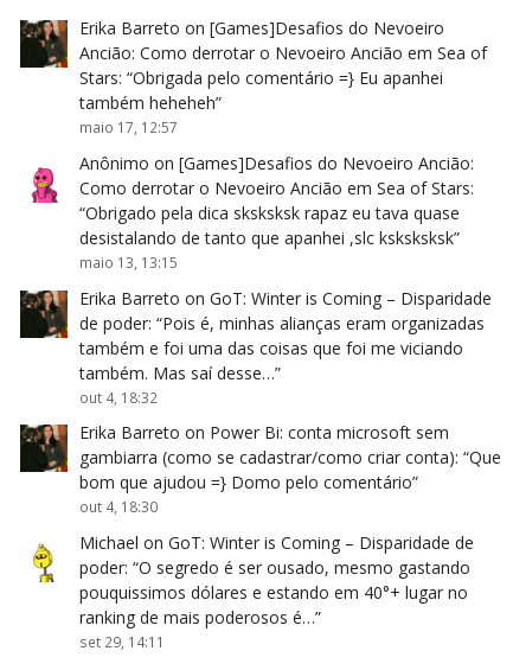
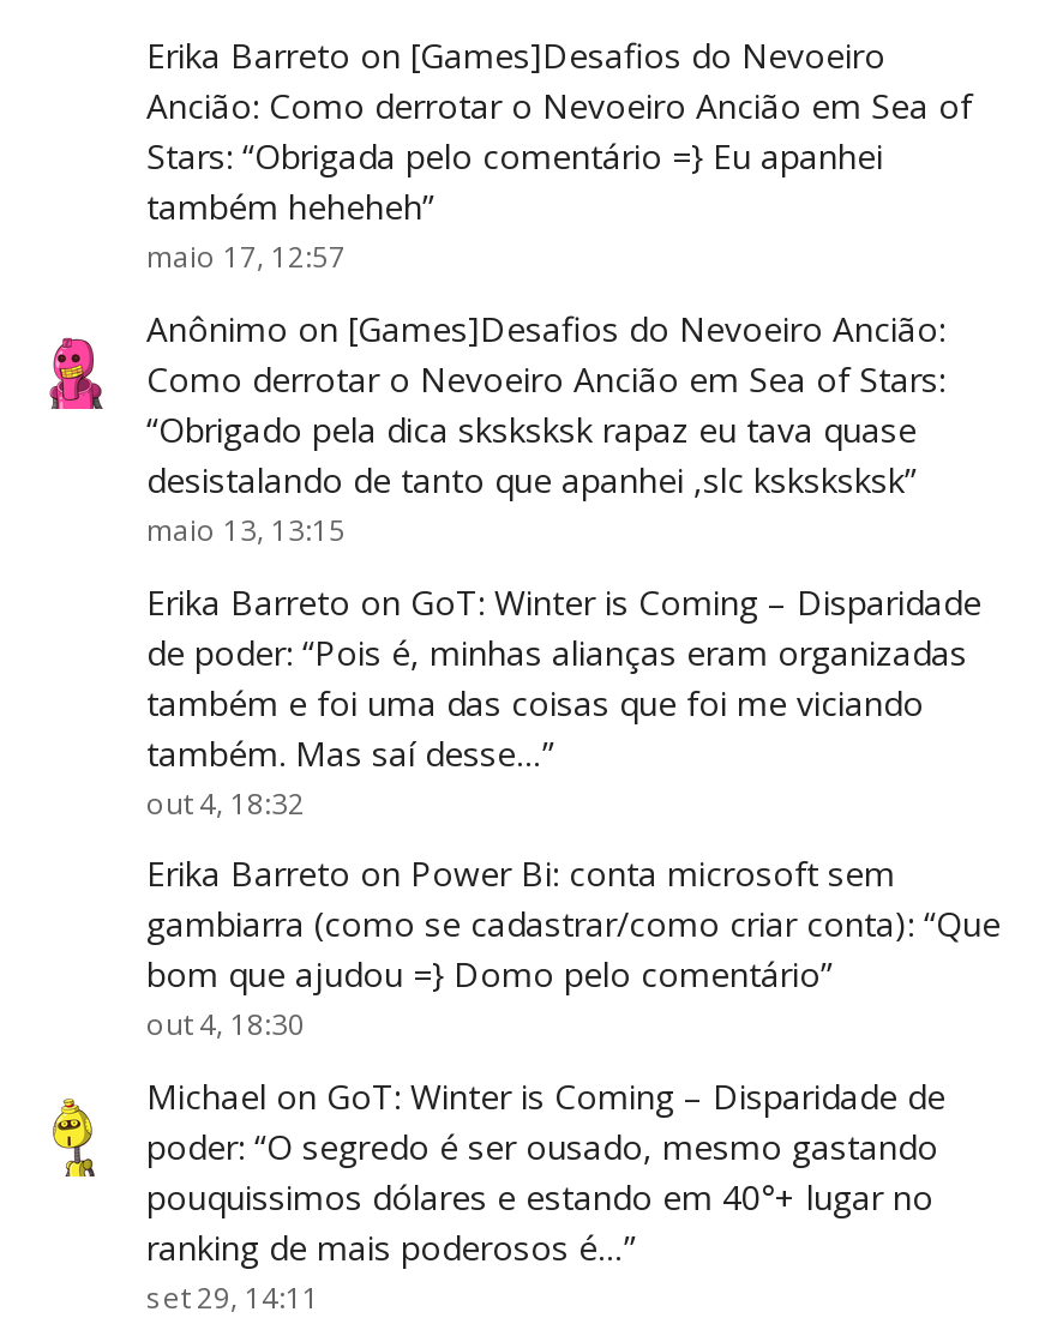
[19,19,69,69] [image] -> none
[19,289,69,339] [image] -> none
[19,423,69,473] [image] -> none

